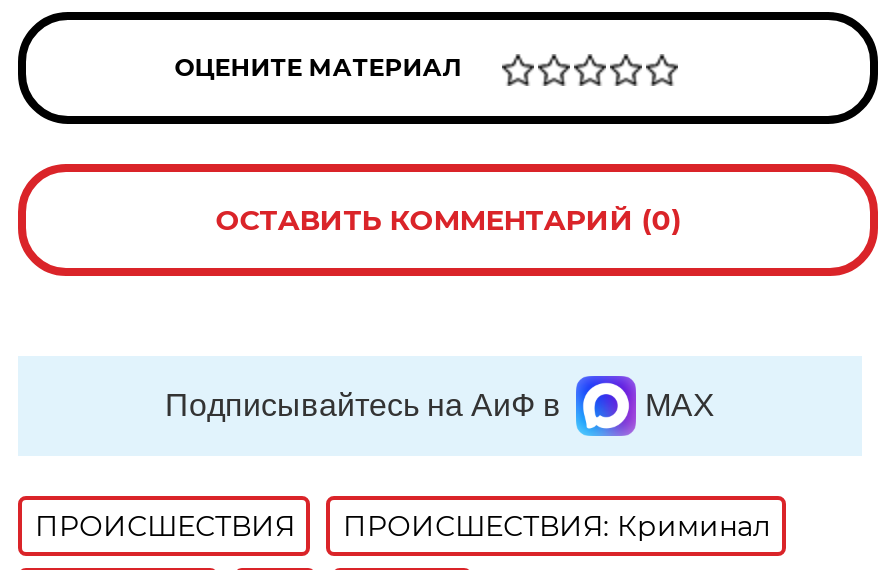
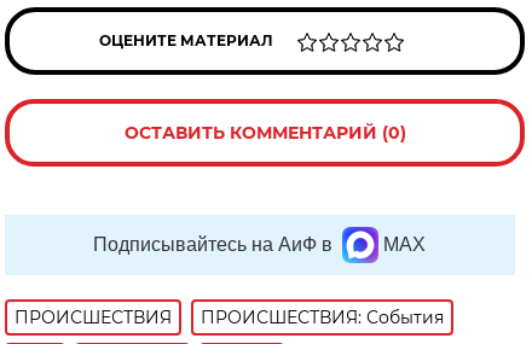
[343,508,771,544] ПРОИСШЕСТВИЯ: Криминал -> [201,306,444,328] ПРОИСШЕСТВИЯ: События

